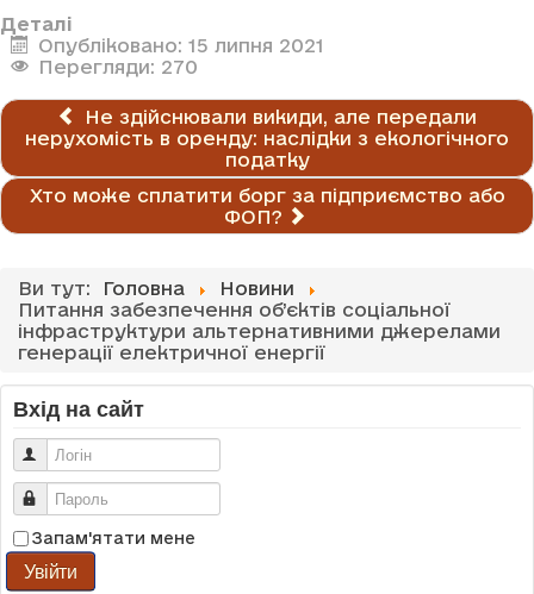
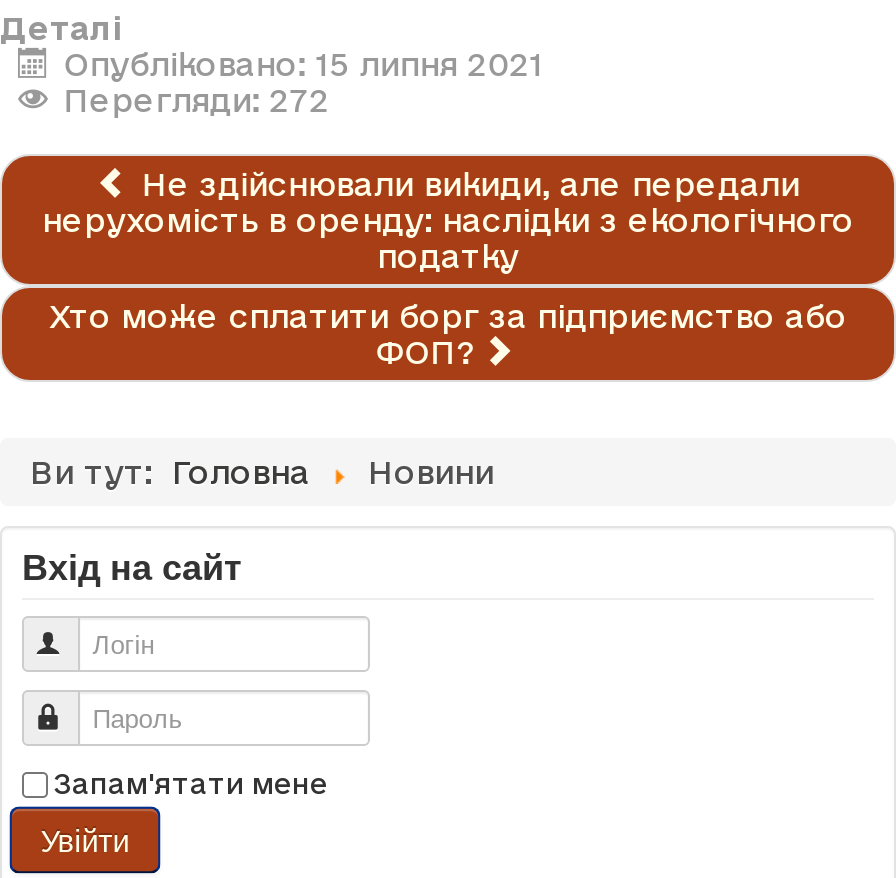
[38,55,198,77] Перегляди: 270 -> [64,81,330,117] Перегляди: 272
[18,298,501,362] Питання забезпечення об’єктів соціальної | інфраструктури альтернативними джерелами | генерації електричної енергії -> none

